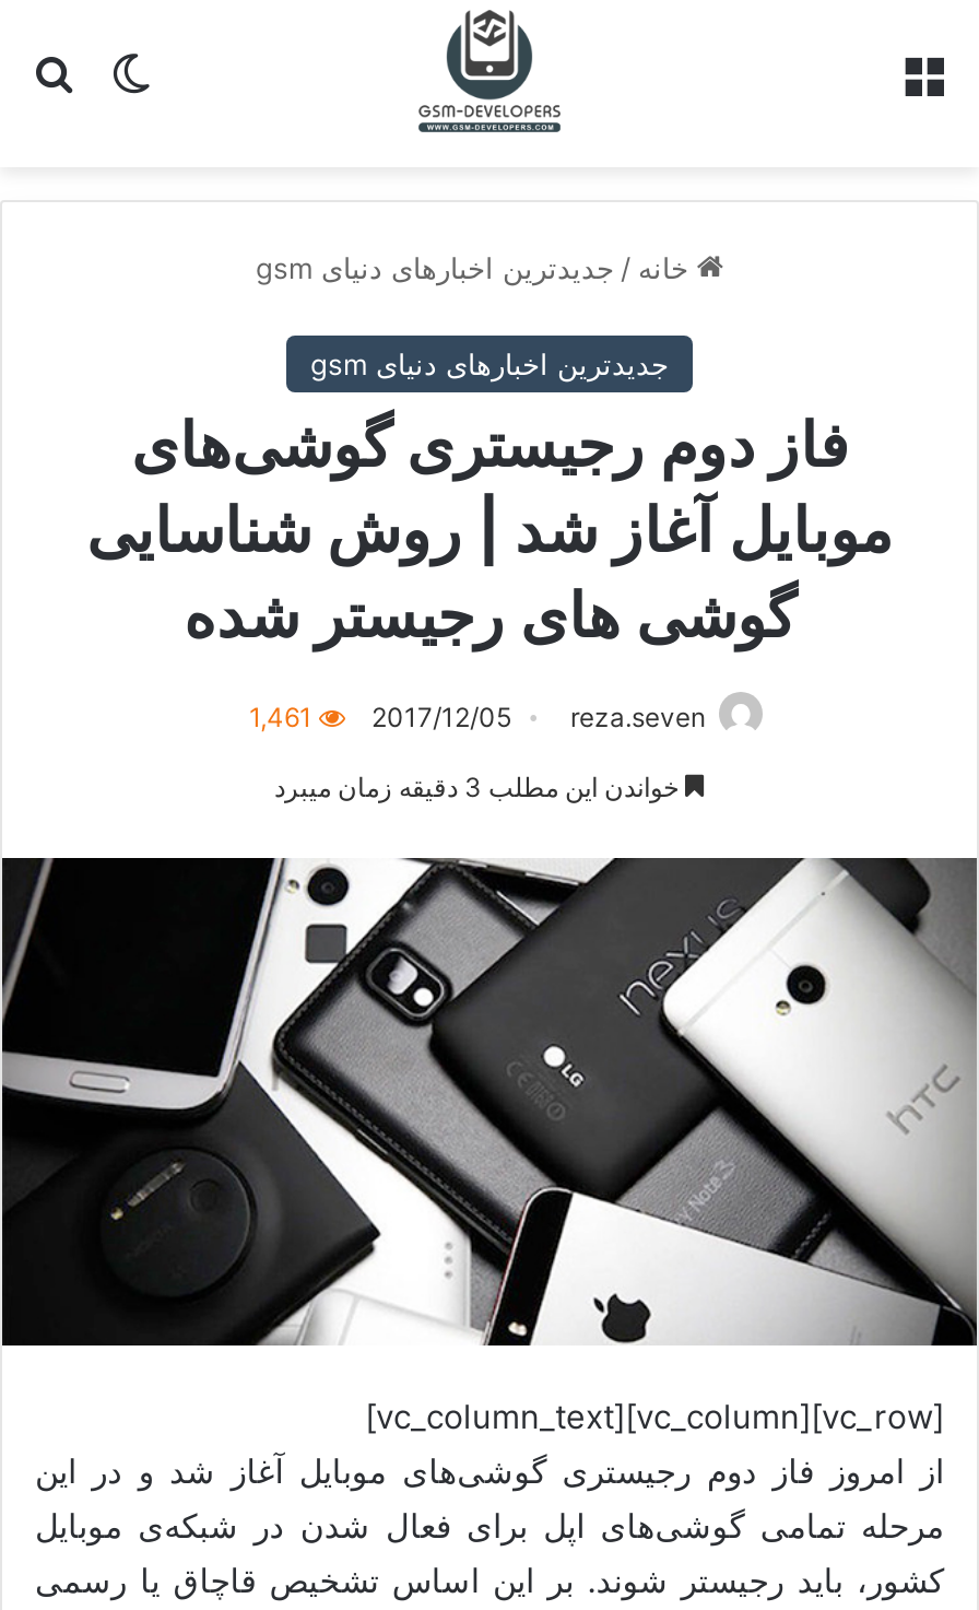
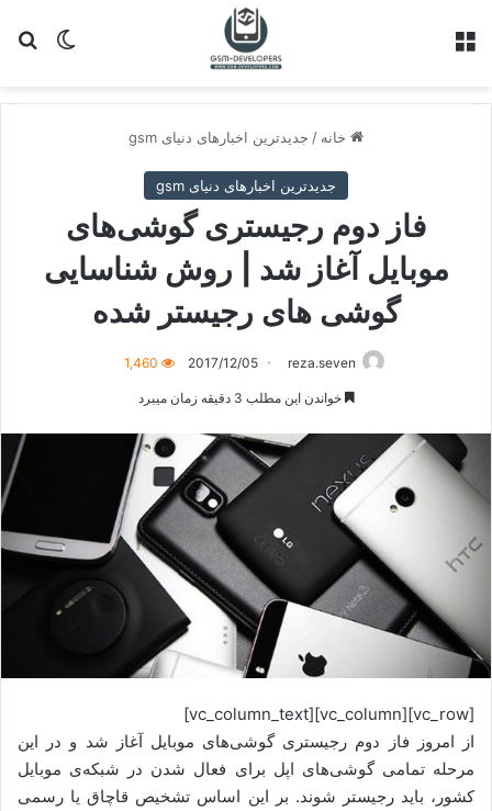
[249,701,706,733] 1,461 2017/12/05 reza.seven -> [124,354,356,371] 1,460 2017/12/05 reza.seven

